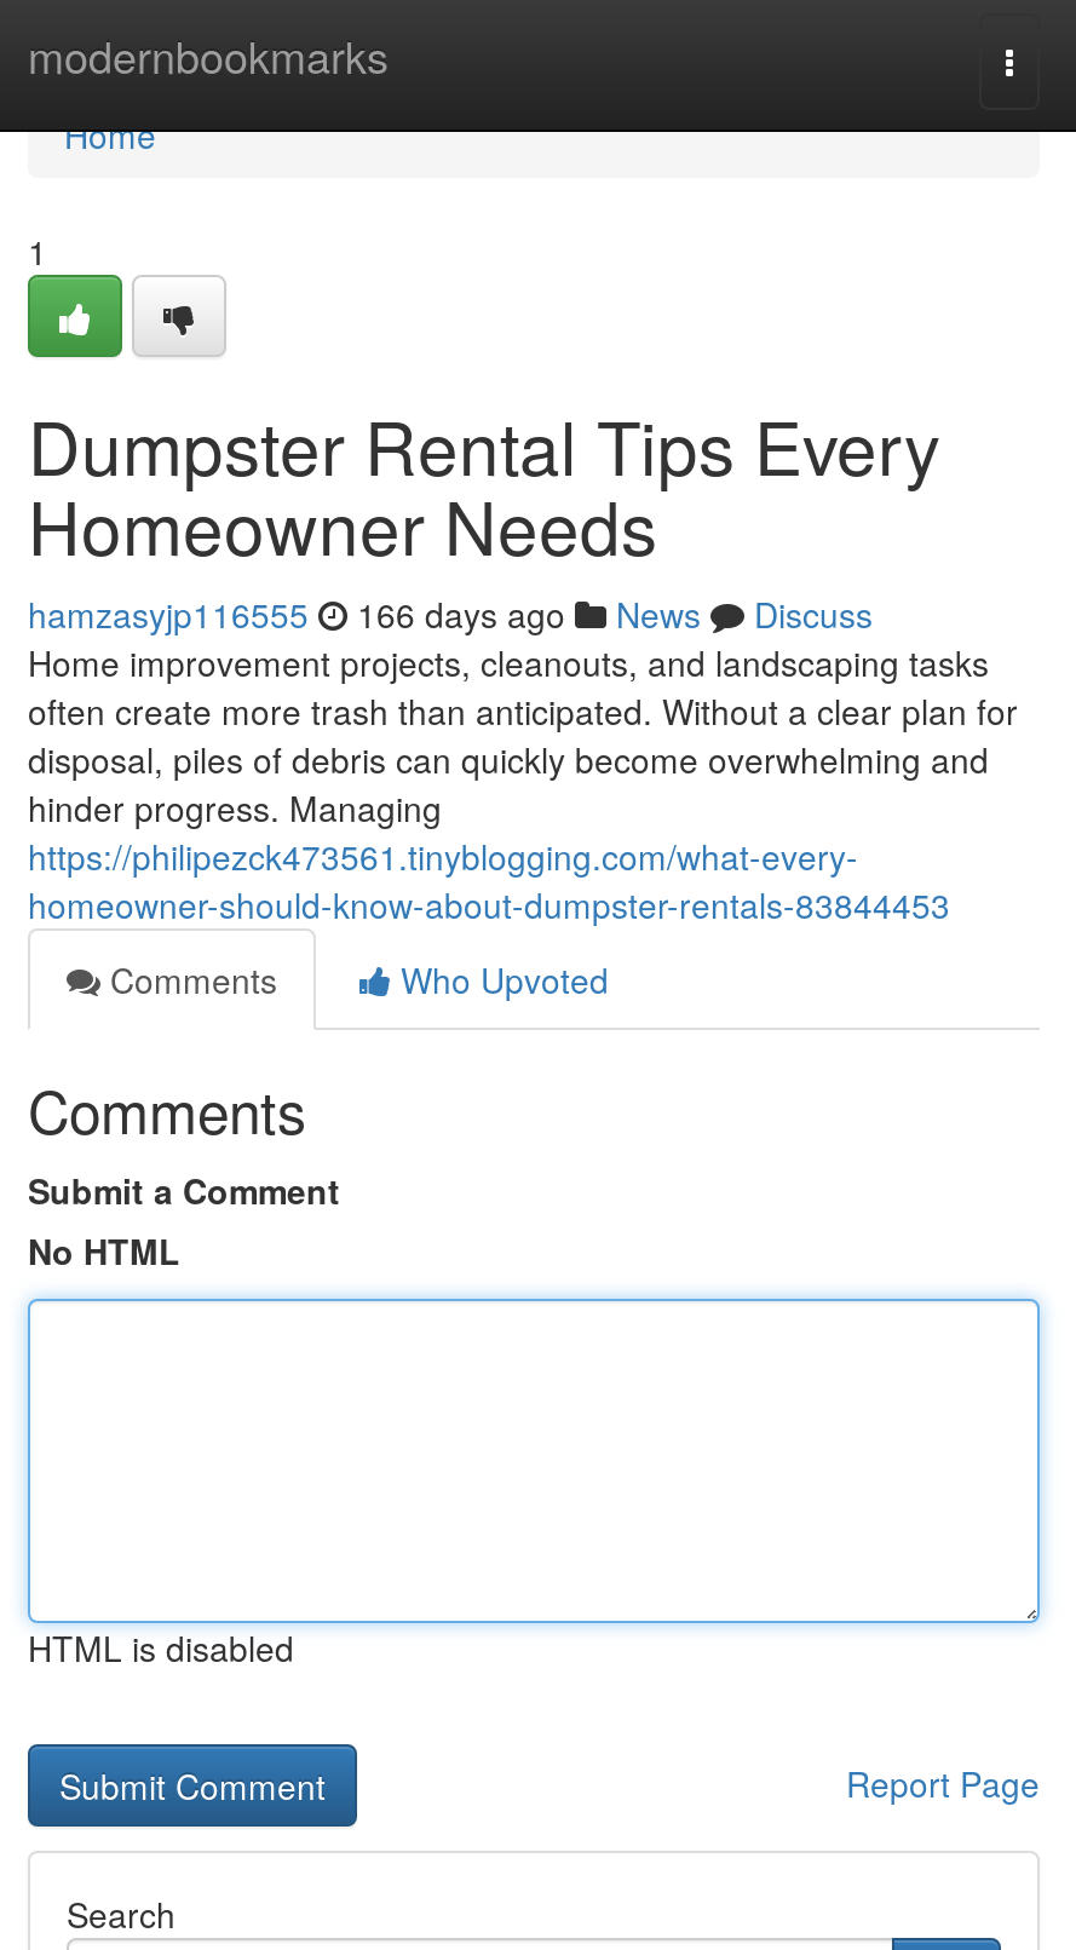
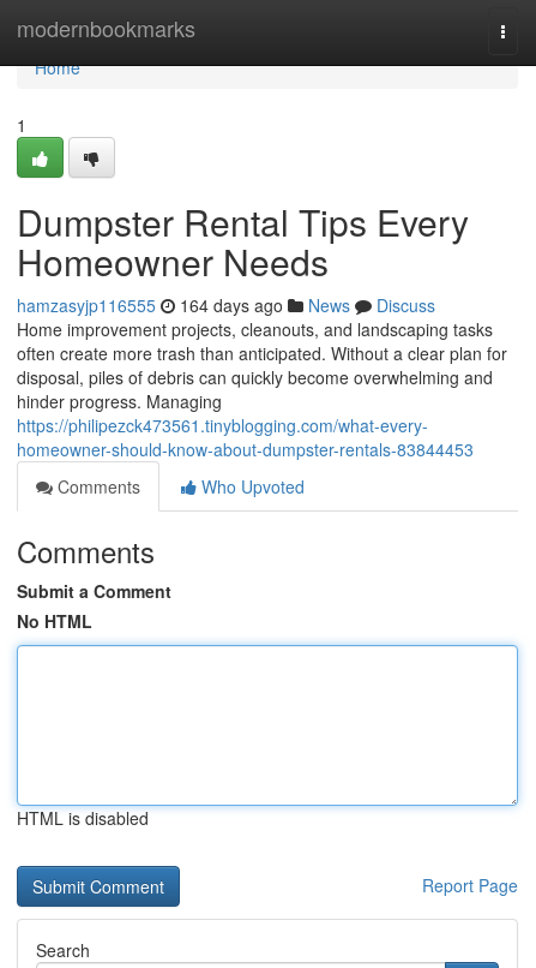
[28,589,873,638] hamzasyjp116555 166 days ago News Discuss -> [17,293,435,317] hamzasyjp116555 164 days ago News Discuss

